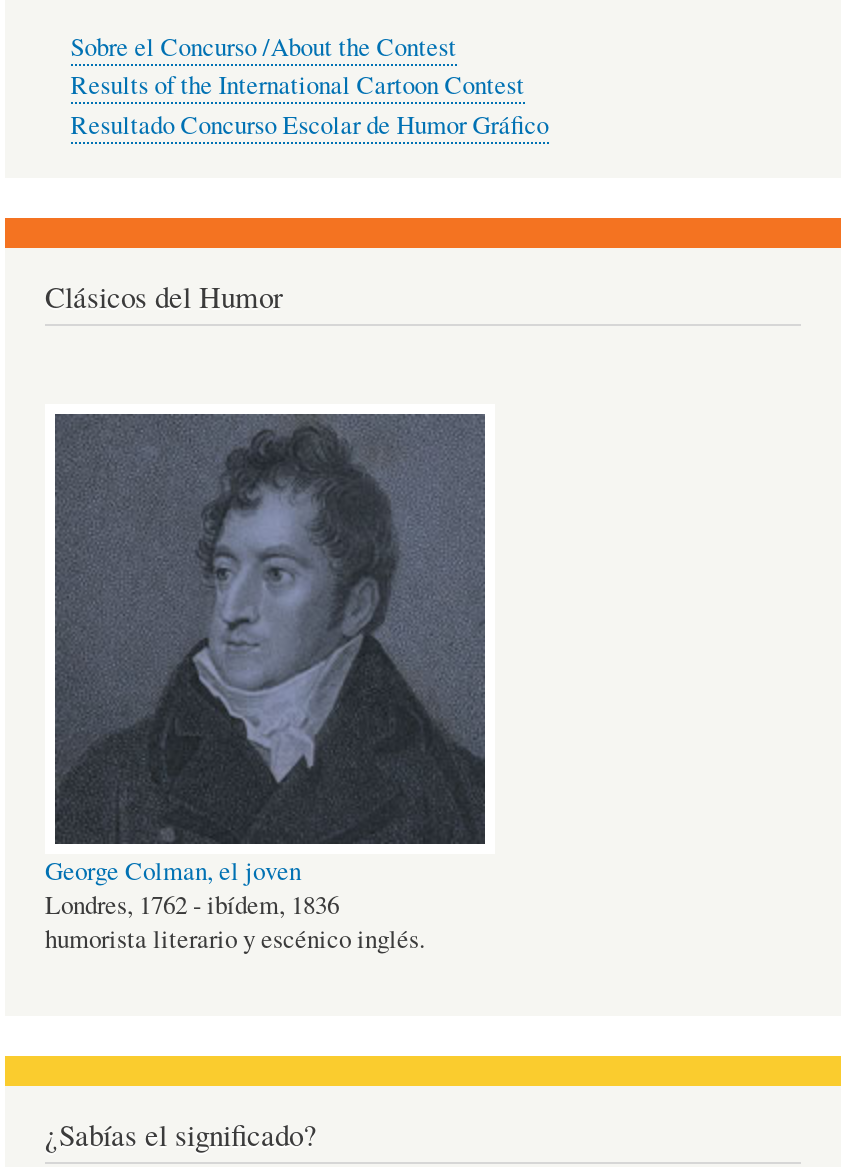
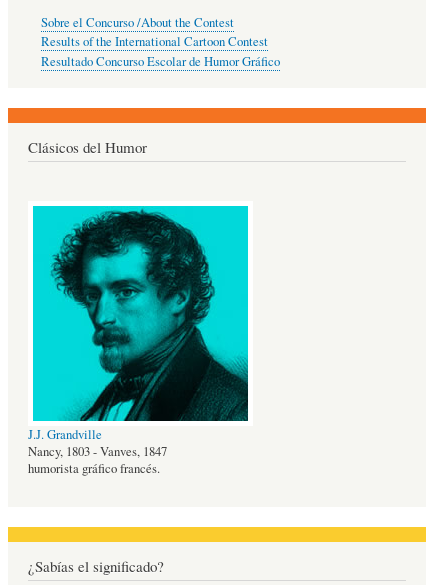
[45,412,487,955] [image] | George Colman, el joven | Londres, 1762 - ibídem, 1836 | humorista literario y escénico inglés. -> [28,205,249,476] [image] | J.J. Grandville | Nancy, 1803 - Vanves, 1847 | humorista gráfico francés.

